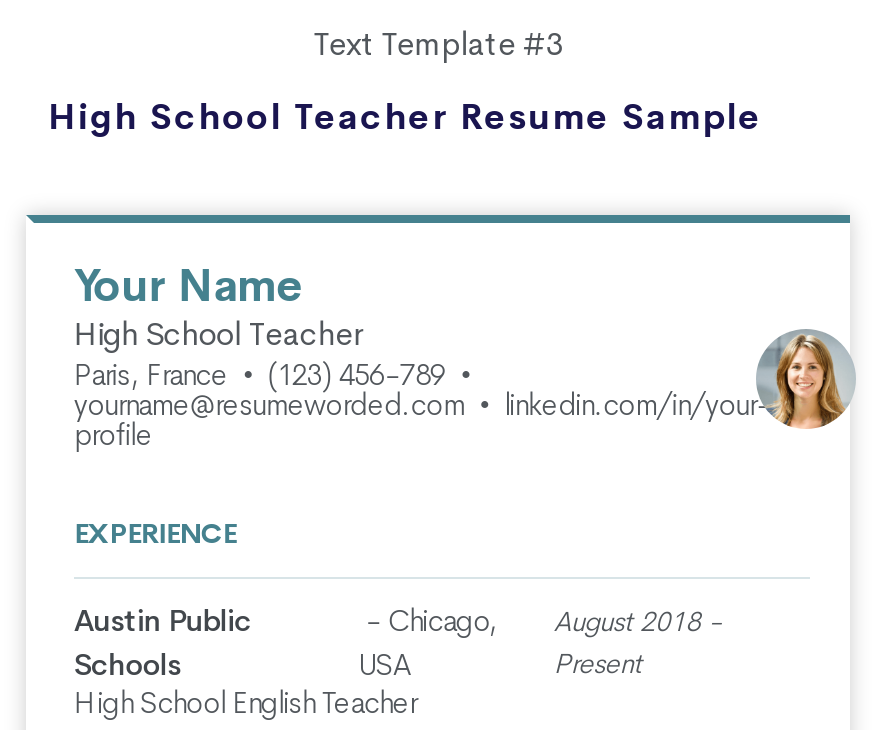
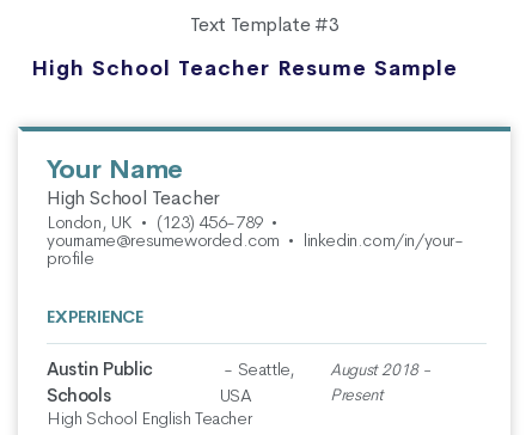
[754,327,856,431] [image] -> none
[74,355,478,393] Paris, France • (123) 456-789 • -> [47,210,282,233] London, UK • (123) 456-789 •
[358,601,497,639] - Chicago, -> [220,357,294,380] - Seattle,

